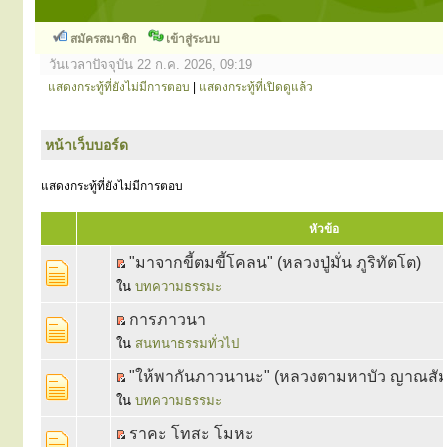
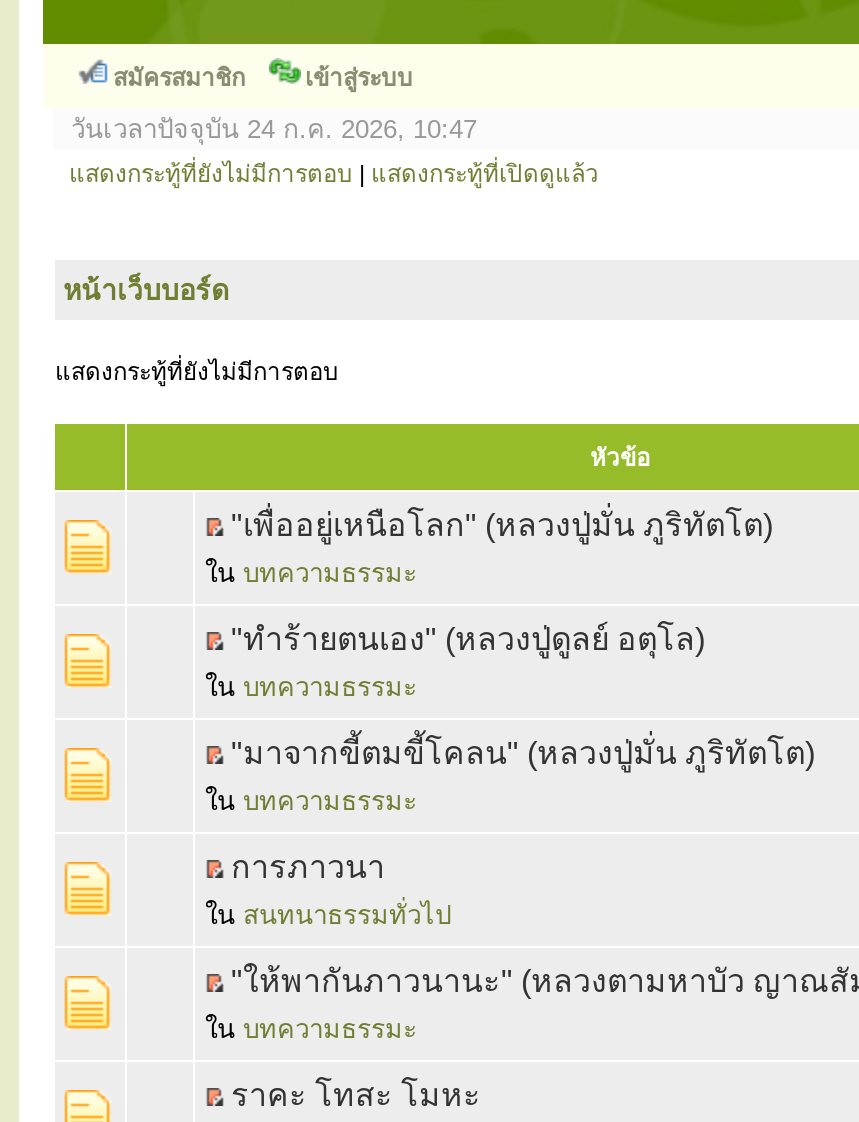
[49,57,260,72] วันเวลาปัจจุบัน 22 ก.ค. 2026, 09:19 -> [71,114,493,144] วันเวลาปัจจุบัน 24 ก.ค. 2026, 10:47
none -> [205,508,773,702] "เพื่ออยู่เหนือโลก" (หลวงปู่มั่น ภูริทัตโต) | ในบทความธรรมะ | "ทำร้ายตนเอง" (หลวงปู่ดูลย์ อตุโล) | ในบทความธรรมะ

